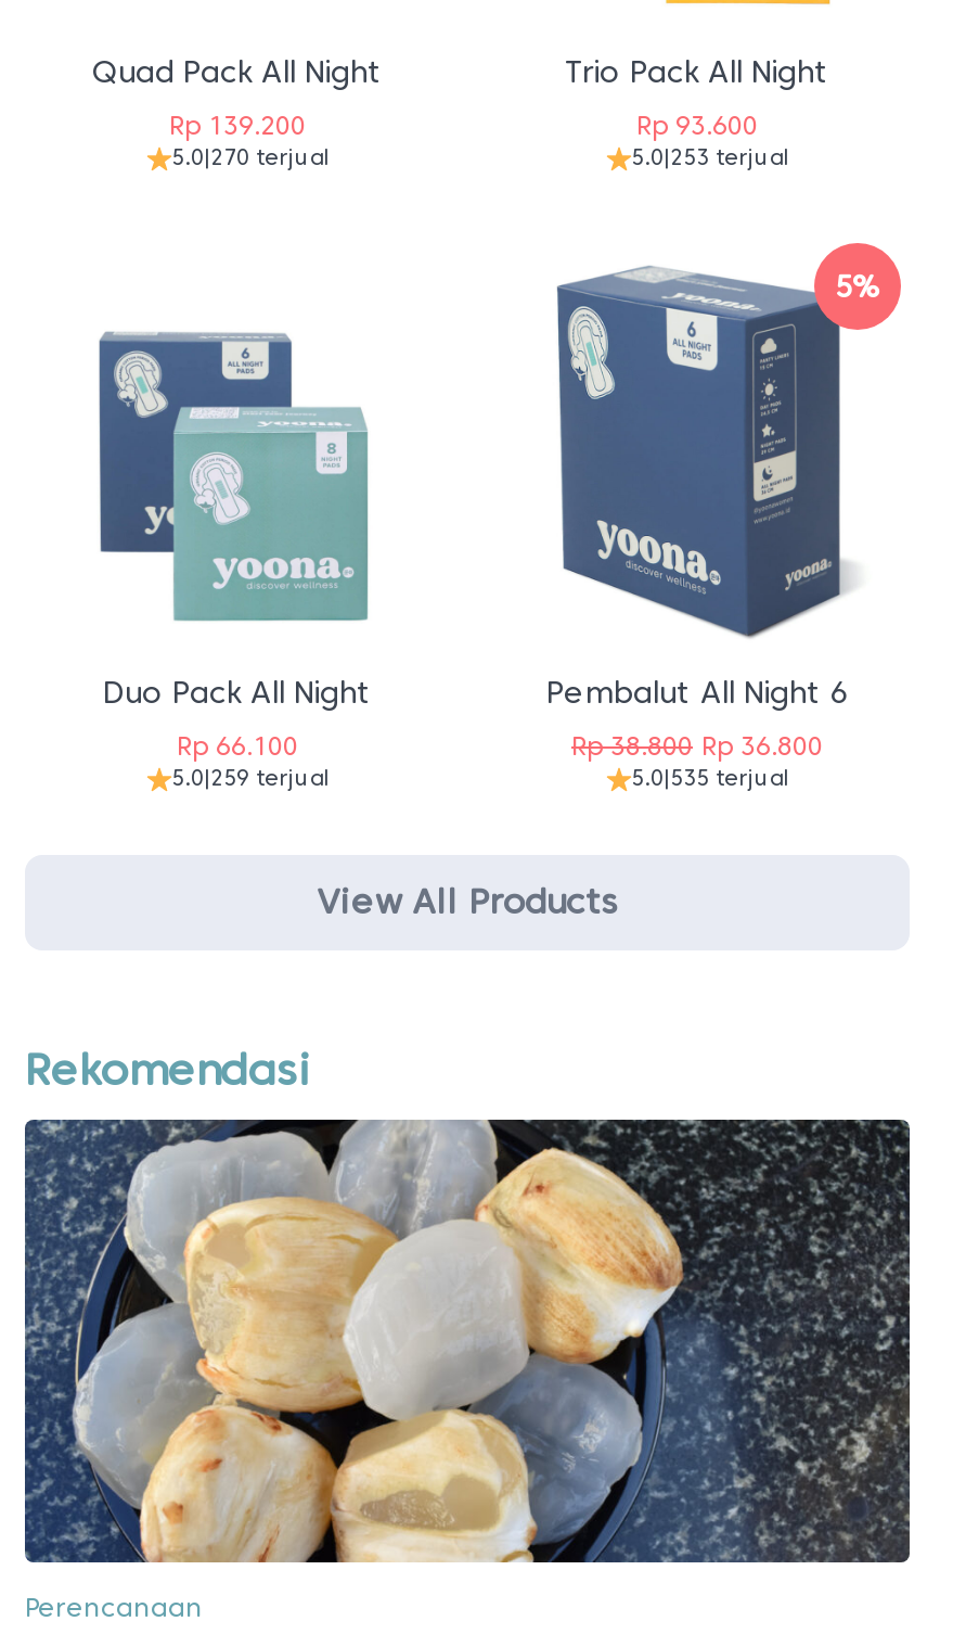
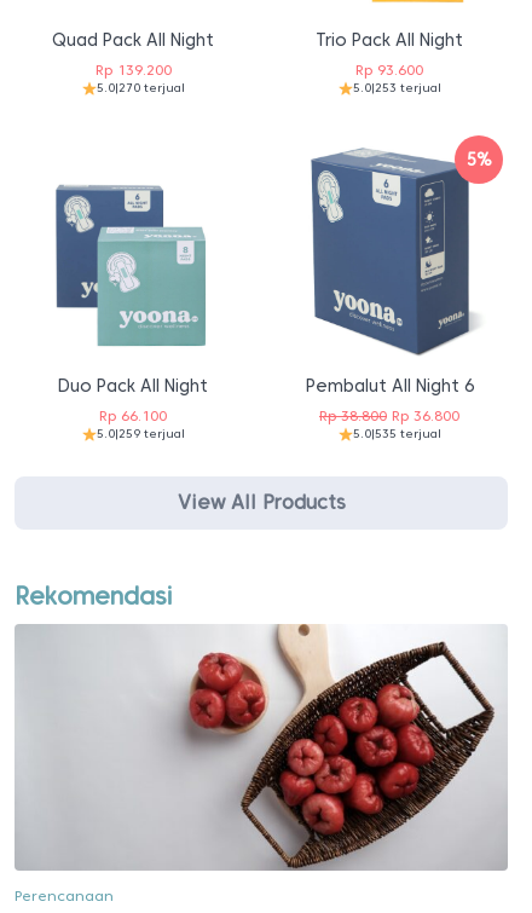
[23,1118,912,1565] [image] -> [16,623,508,871] [image]

